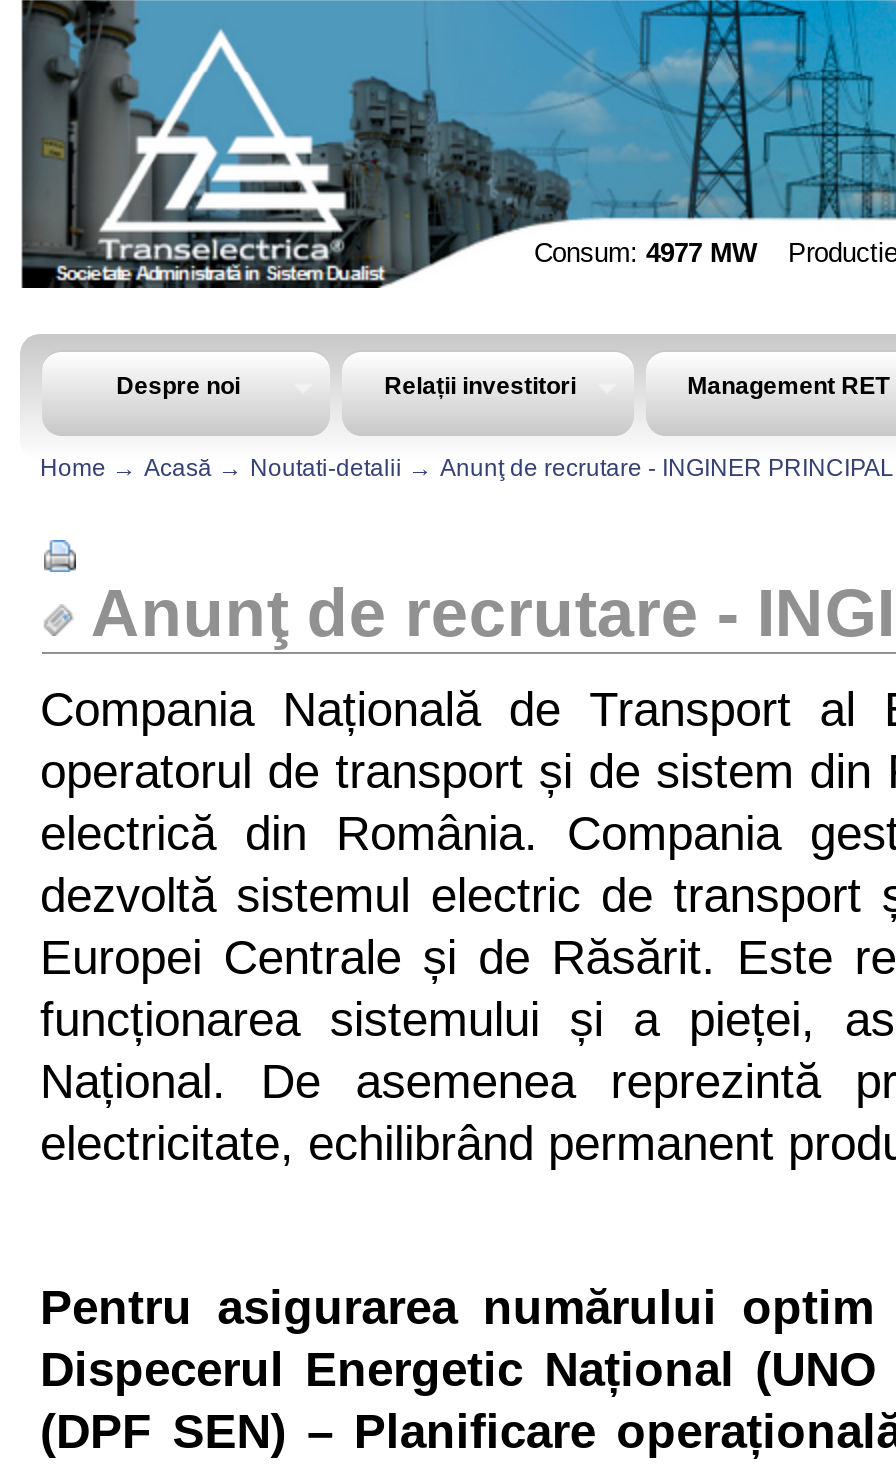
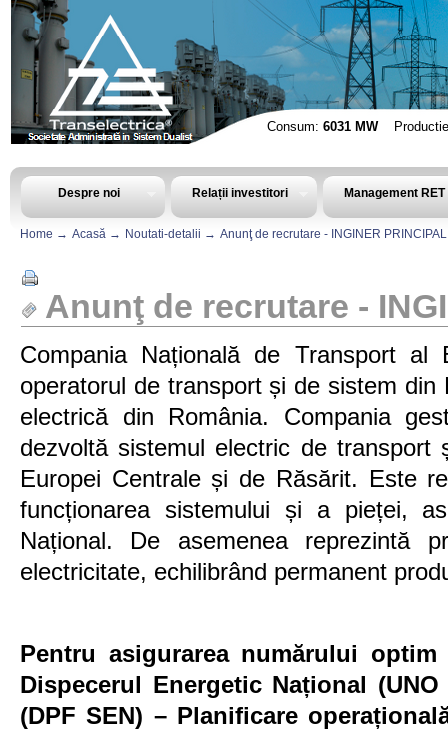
[534,238,756,268] Consum: 4977 MW -> [267,119,378,134] Consum: 6031 MW

